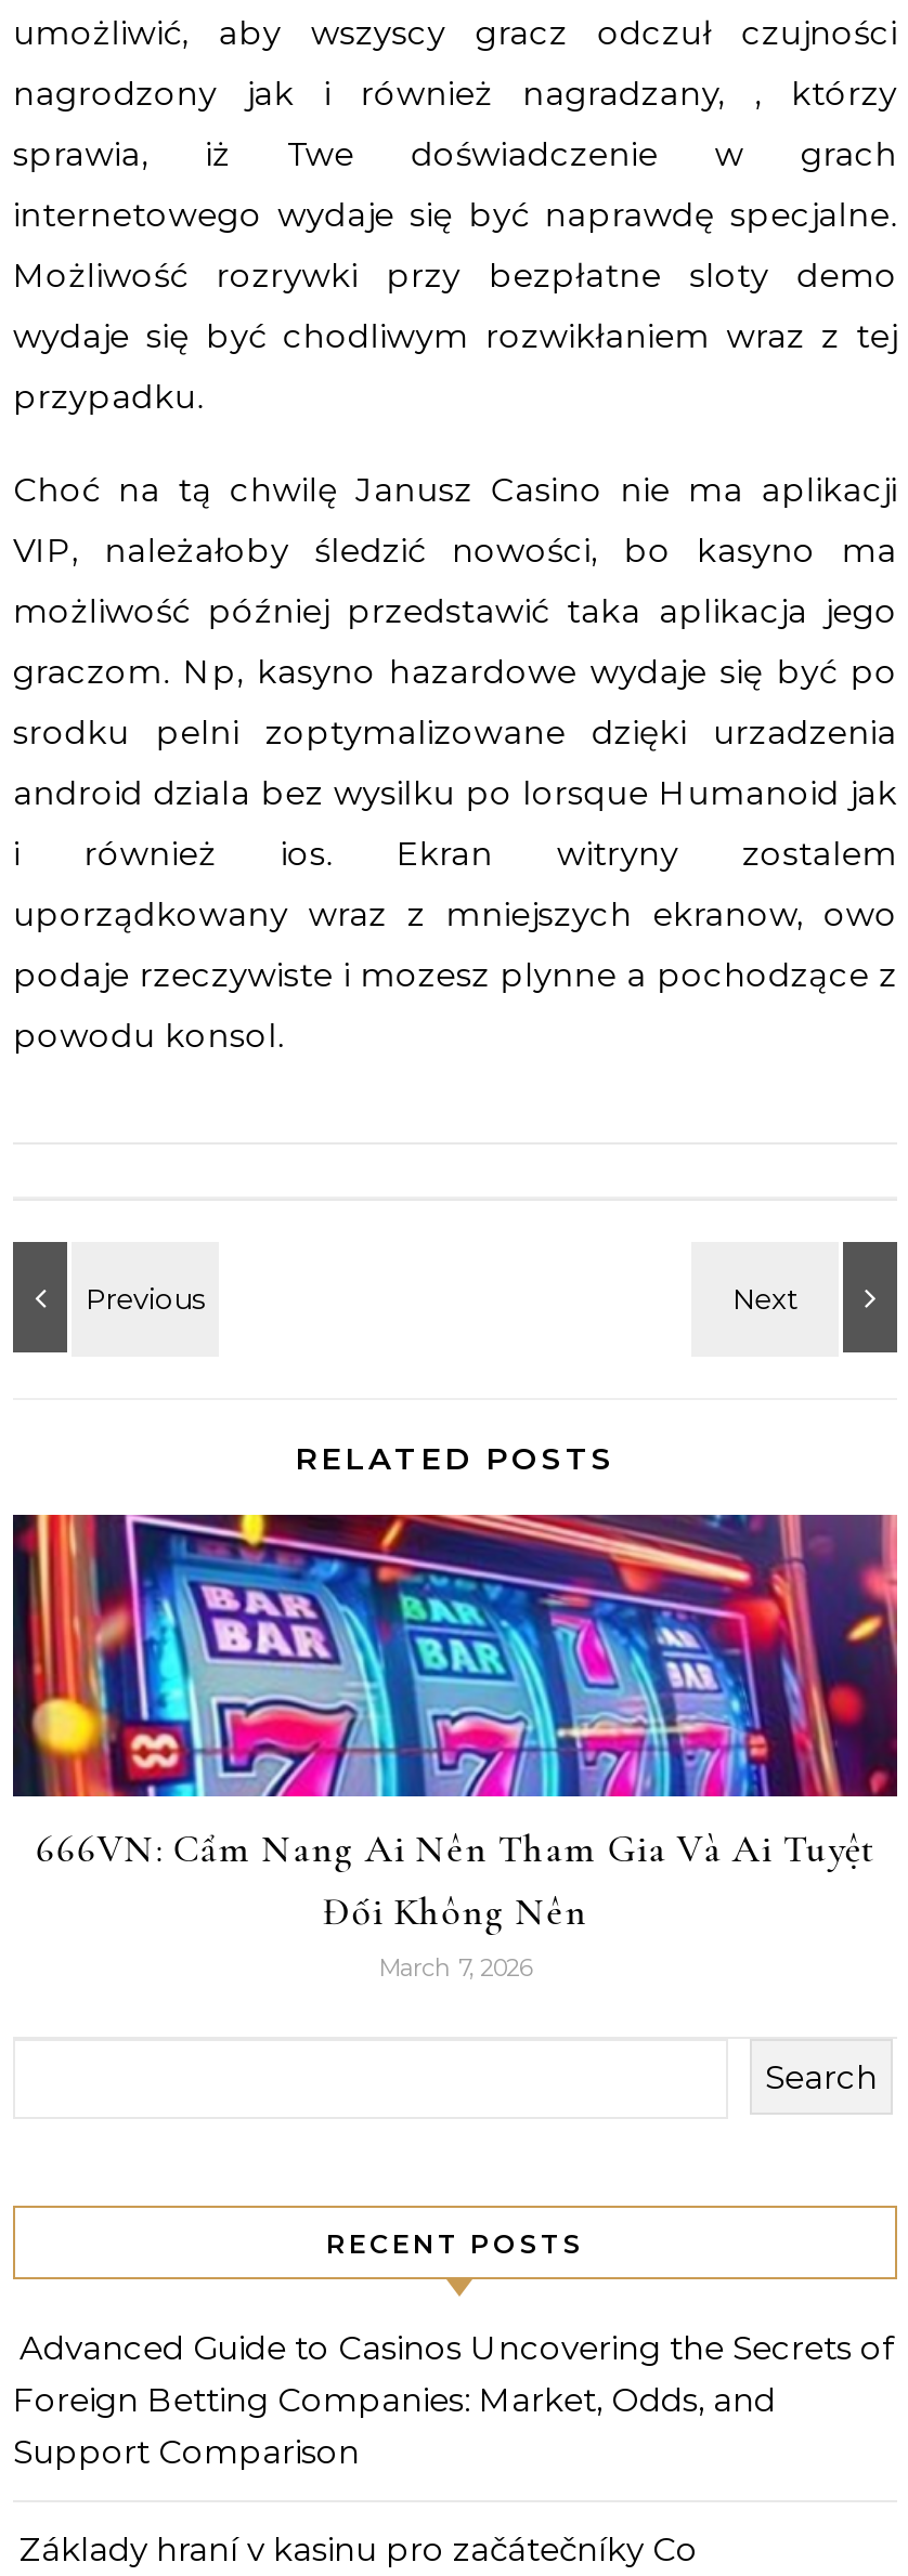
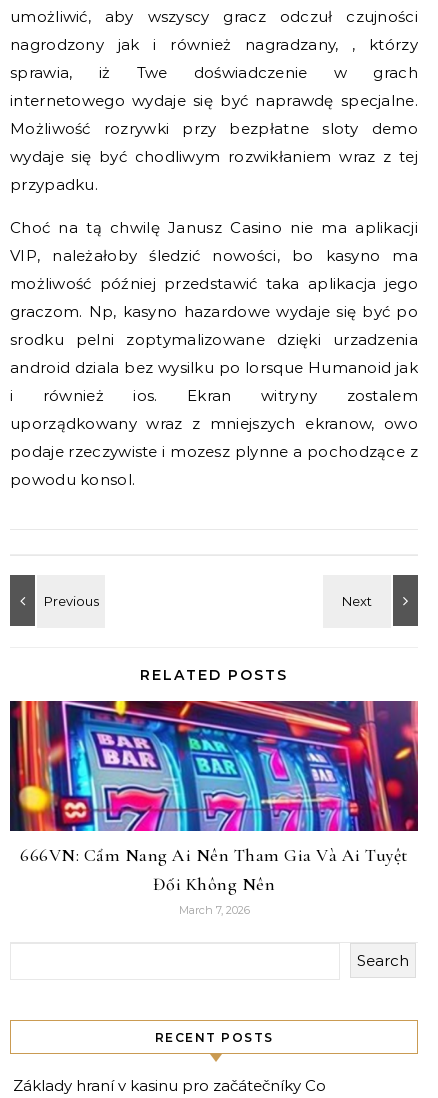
[13,2327,893,2472] Advanced Guide to Casinos Uncovering the Secrets of | Foreign Betting Companies: Market, Odds, and | Support Comparison -> none

